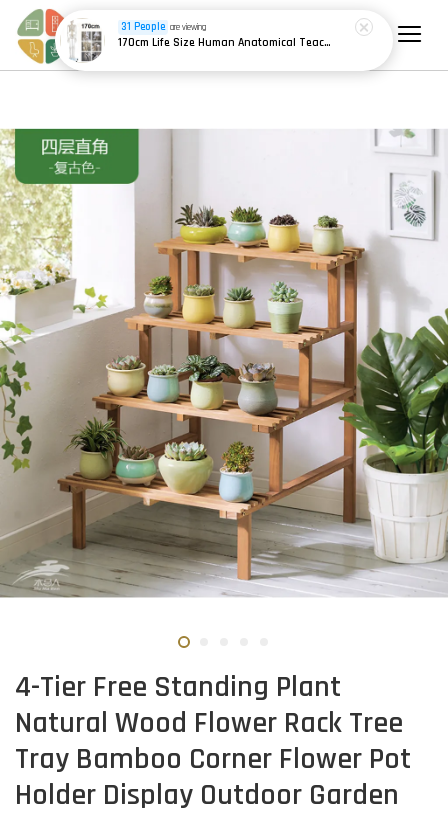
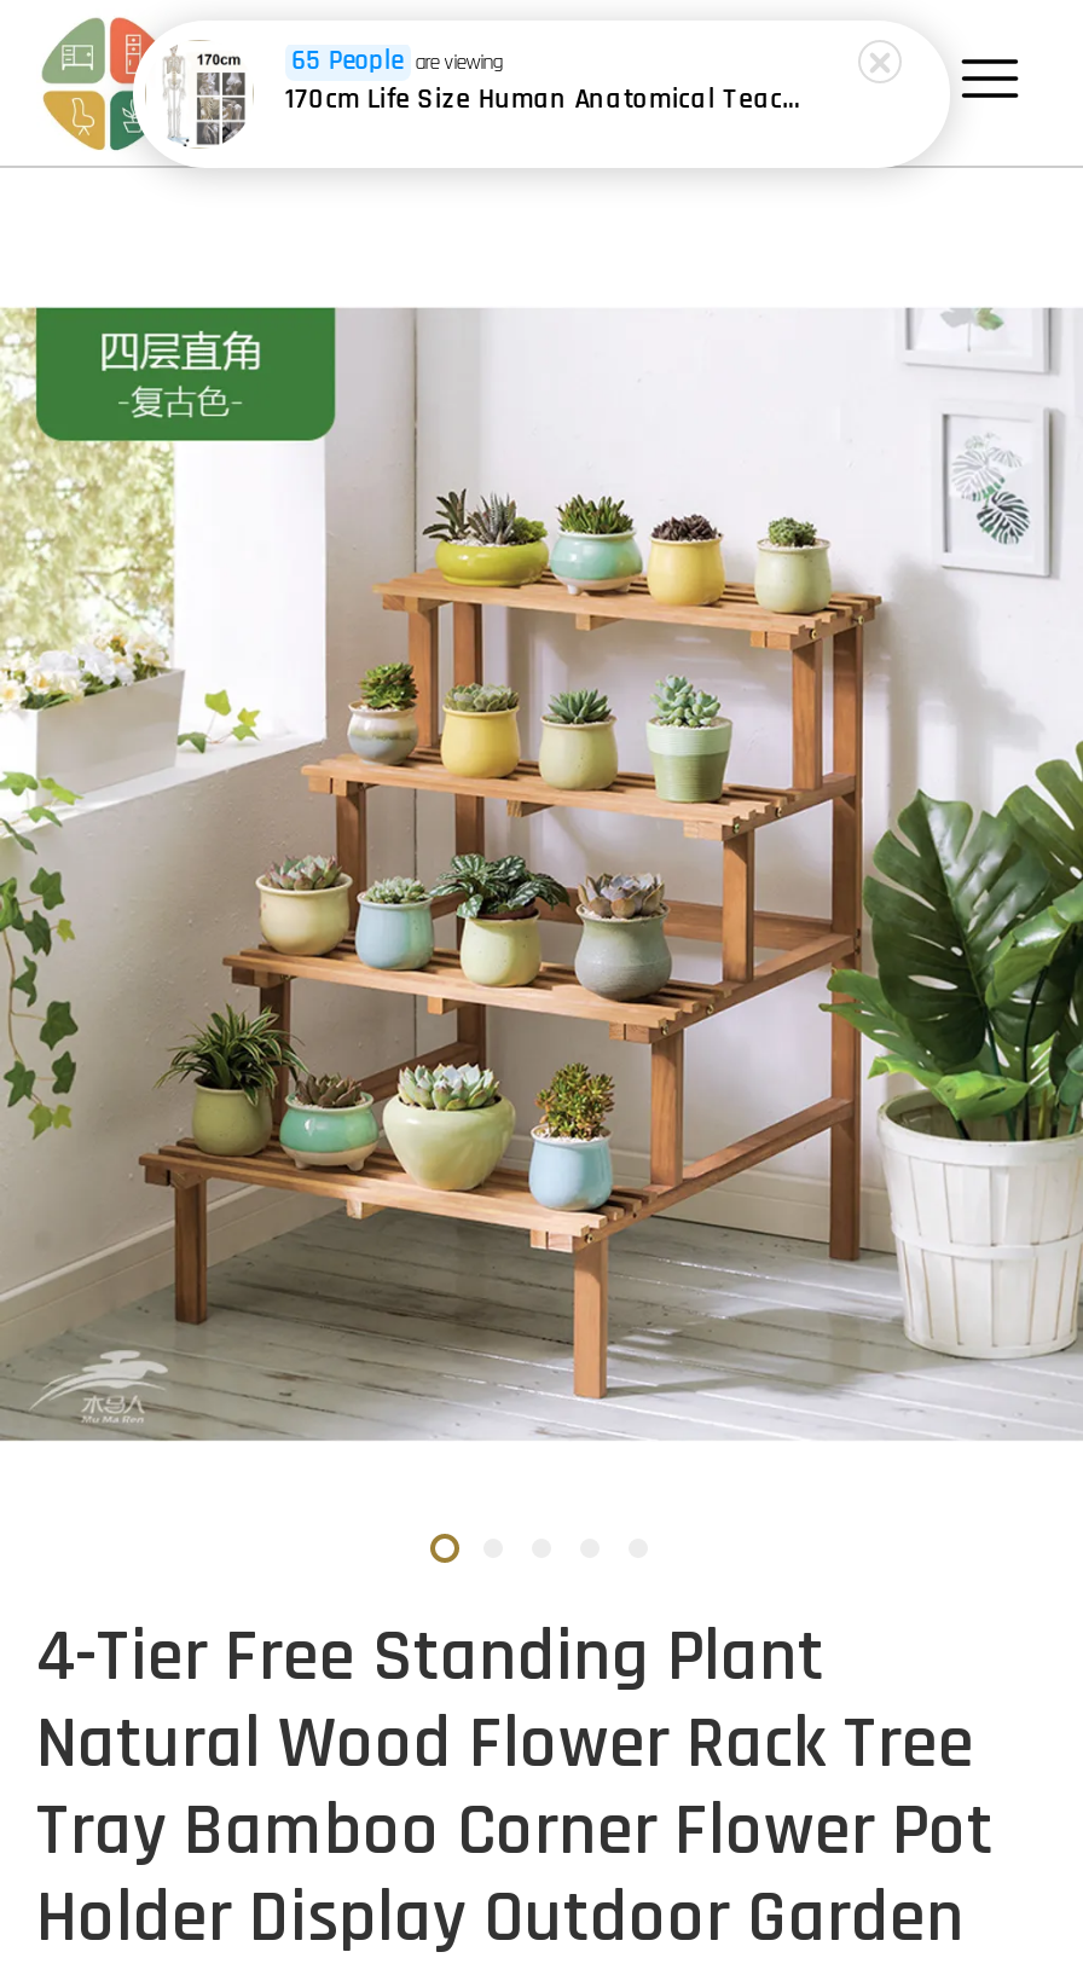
[121,20,206,34] 31 People are viewing -> [292,45,502,79] 65 People are viewing

